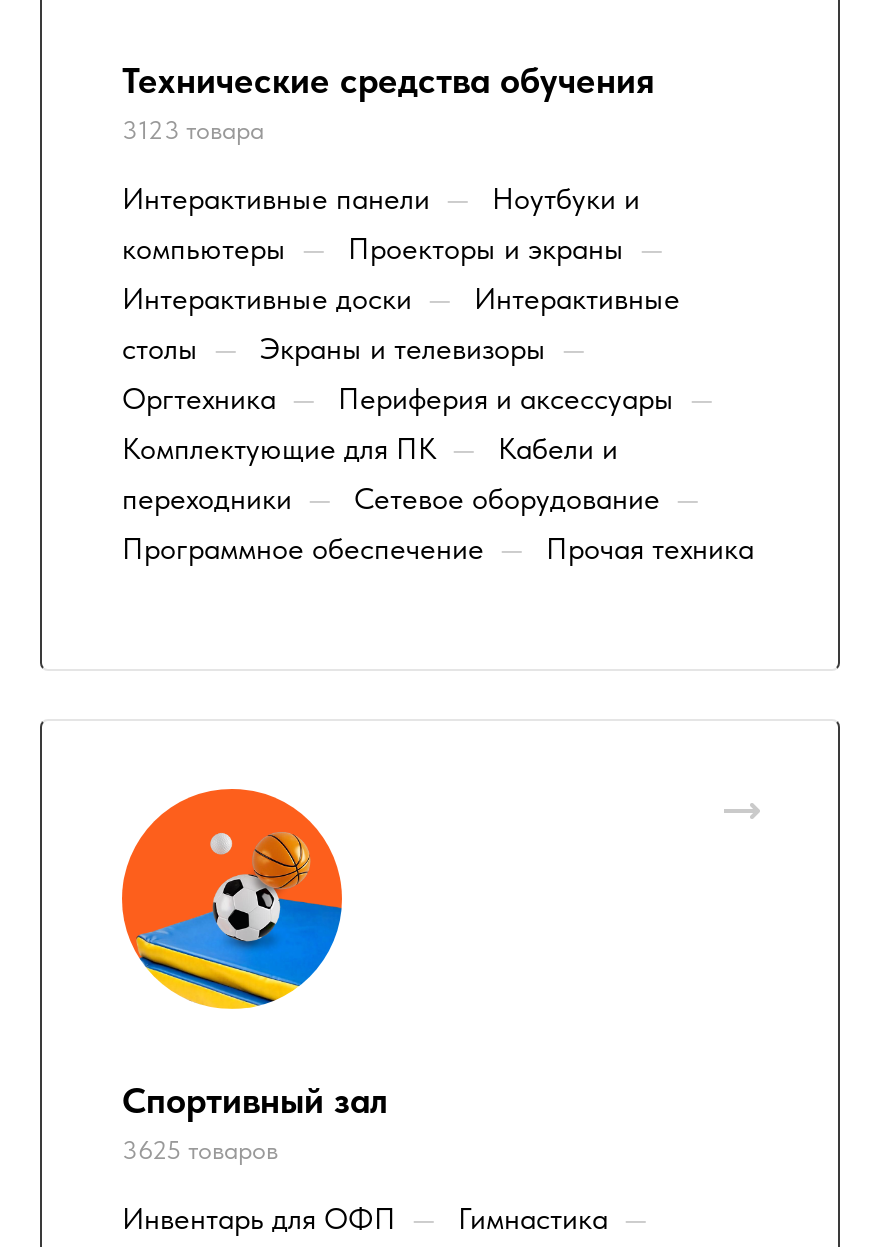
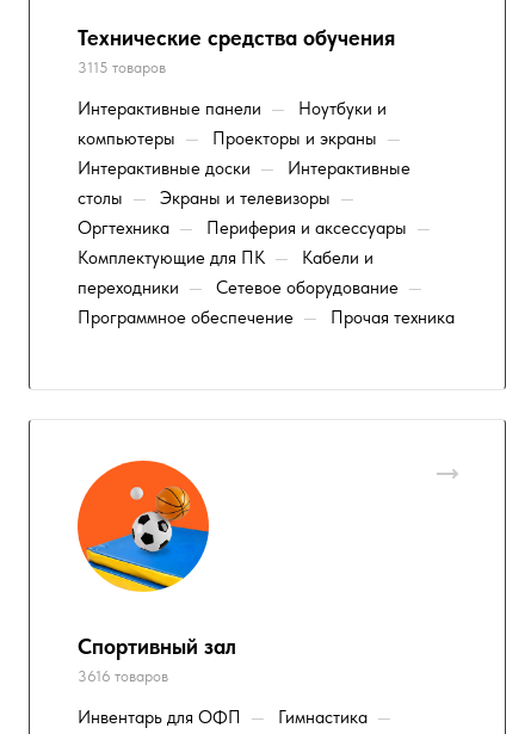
[122,115,264,145] 3123 товара -> [78,58,166,76] 3115 товаров
[122,1135,278,1165] 3625 товаров -> [78,667,168,685] 3616 товаров

